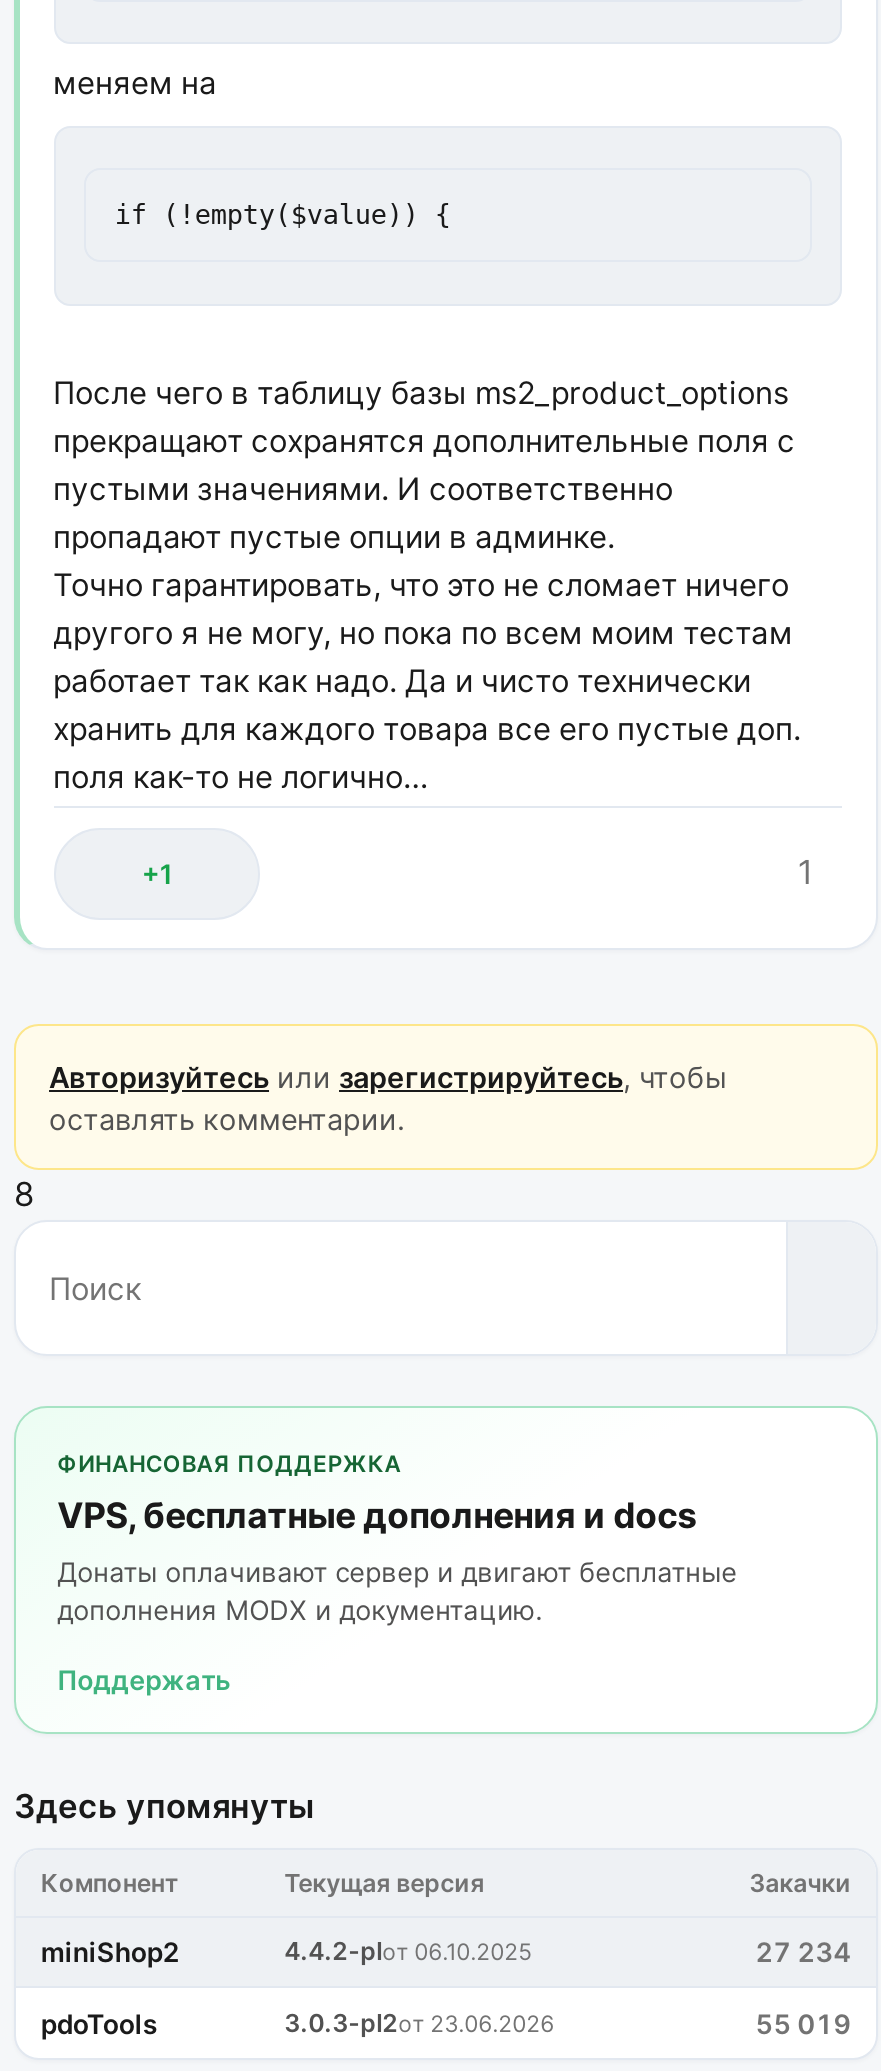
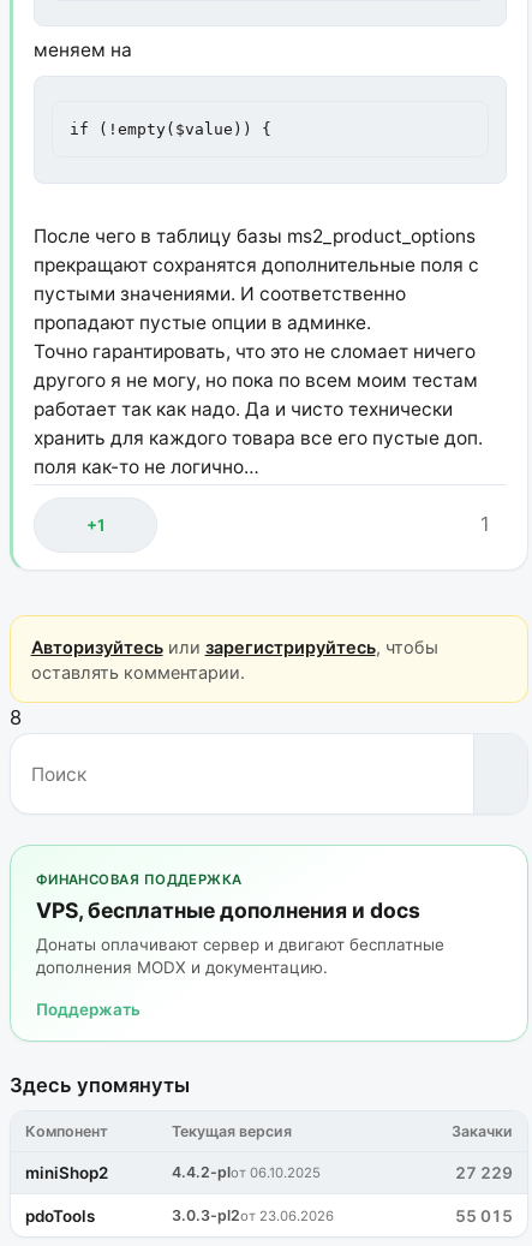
[755,1936,851,1968] 27 234 -> [455,1163,512,1182] 27 229
[755,2007,851,2039] 55 019 -> [455,1206,512,1225] 55 015

